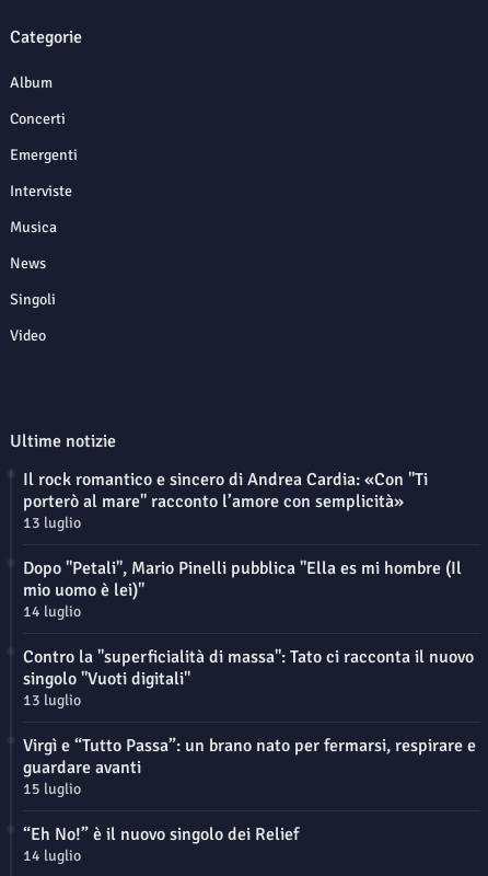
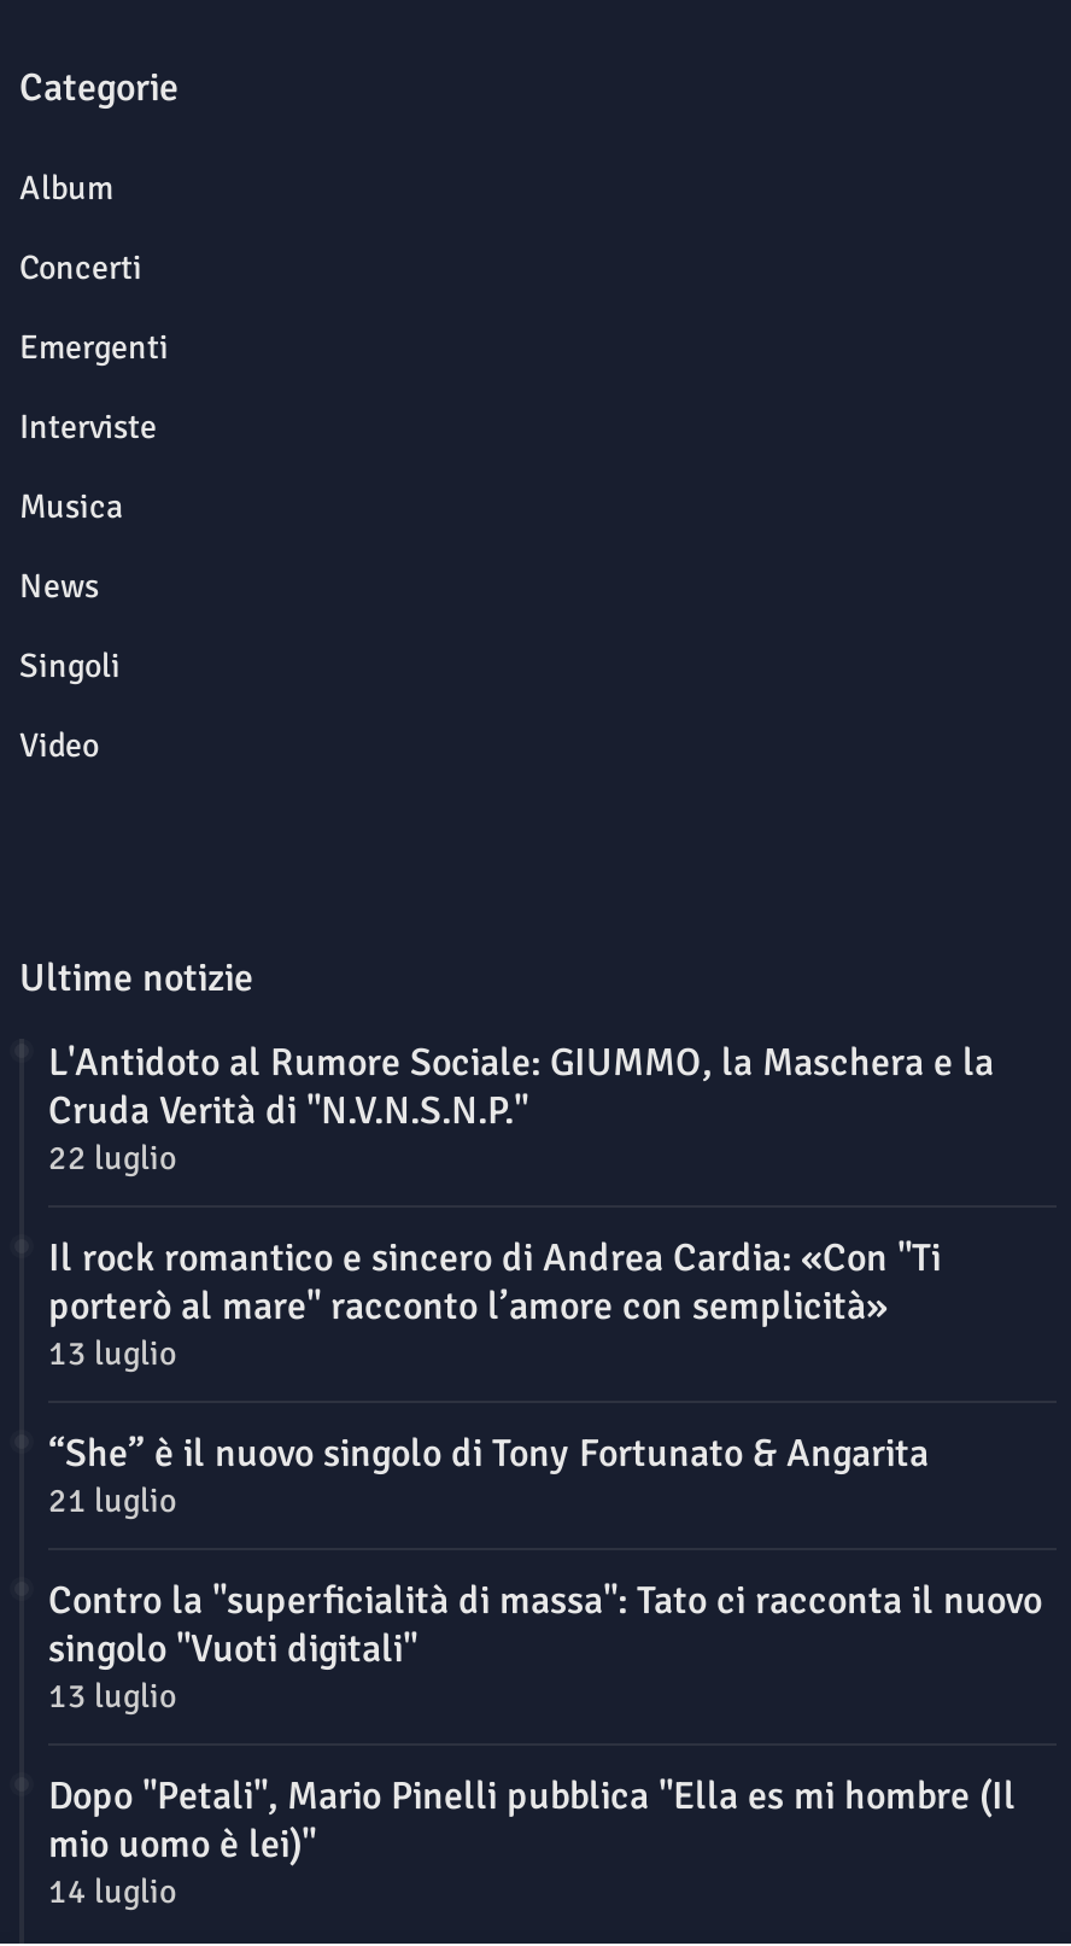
none -> [48,1039,994,1179] L'Antidoto al Rumore Sociale: GIUMMO, la Maschera e la | Cruda Verità di "N.V.N.S.N.P." | 22 luglio
moved [23,469,428,532] -> [48,1235,941,1375]: Il rock romantico e sincero di Andrea Cardia: «Con "Ti | porterò al mare" racconto l’amore con semplicità» | 13 luglio
moved [23,558,462,601] -> [48,1773,1016,1870]: Dopo "Petali", Mario Pinelli pubblica "Ella es mi hombre (Il | mio uomo è lei)"
[23,603,81,621] 14 luglio -> [48,1430,929,1522] “She” è il nuovo singolo di Tony Fortunato & Angarita | 21 luglio
moved [23,646,474,710] -> [48,1578,1042,1717]: Contro la "superficialità di massa": Tato ci racconta il nuovo | singolo "Vuoti digitali" | 13 luglio
[23,735,476,846] Virgì e “Tutto Passa”: un brano nato per fermarsi, respirare e | guardare avanti | 15 luglio | “Eh No!” è il nuovo singolo dei Relief -> none

